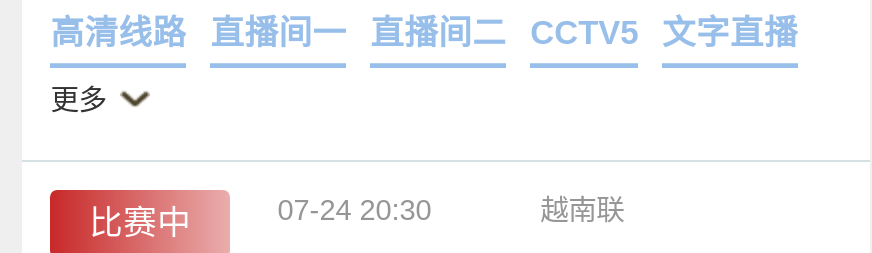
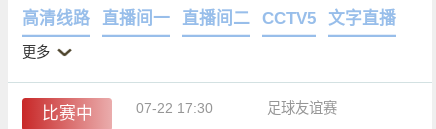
[277,194,624,226] 07-24 20:30 | 越南联 -> [136,100,337,116] 07-22 17:30 | 足球友谊赛

